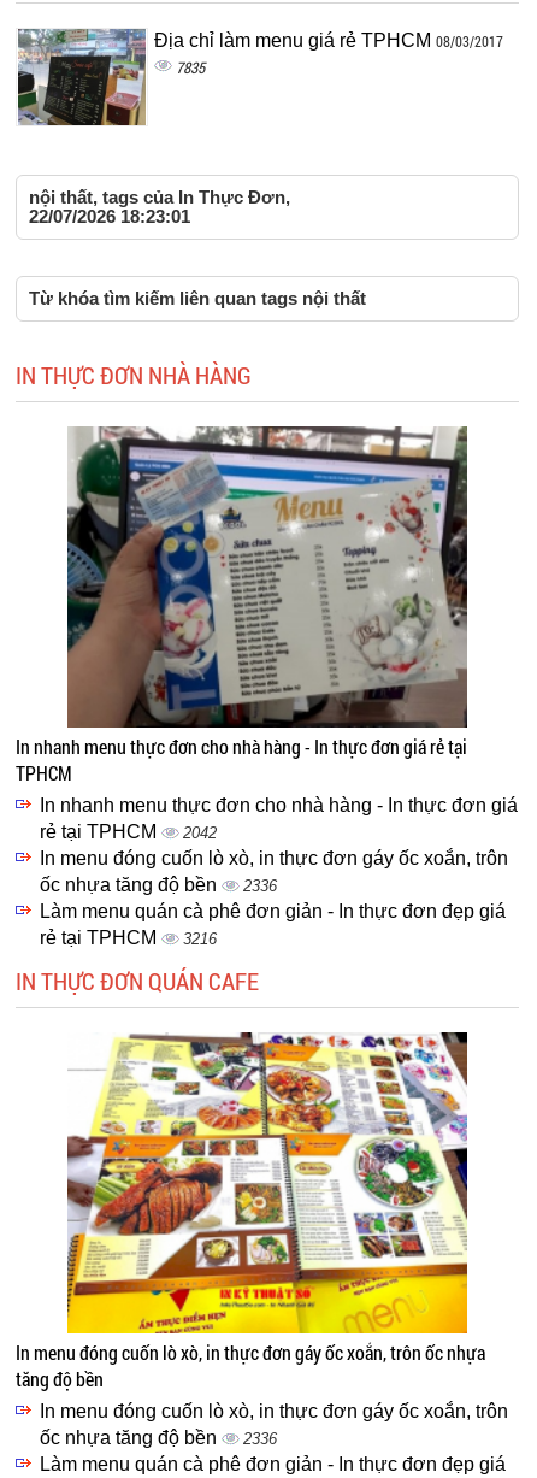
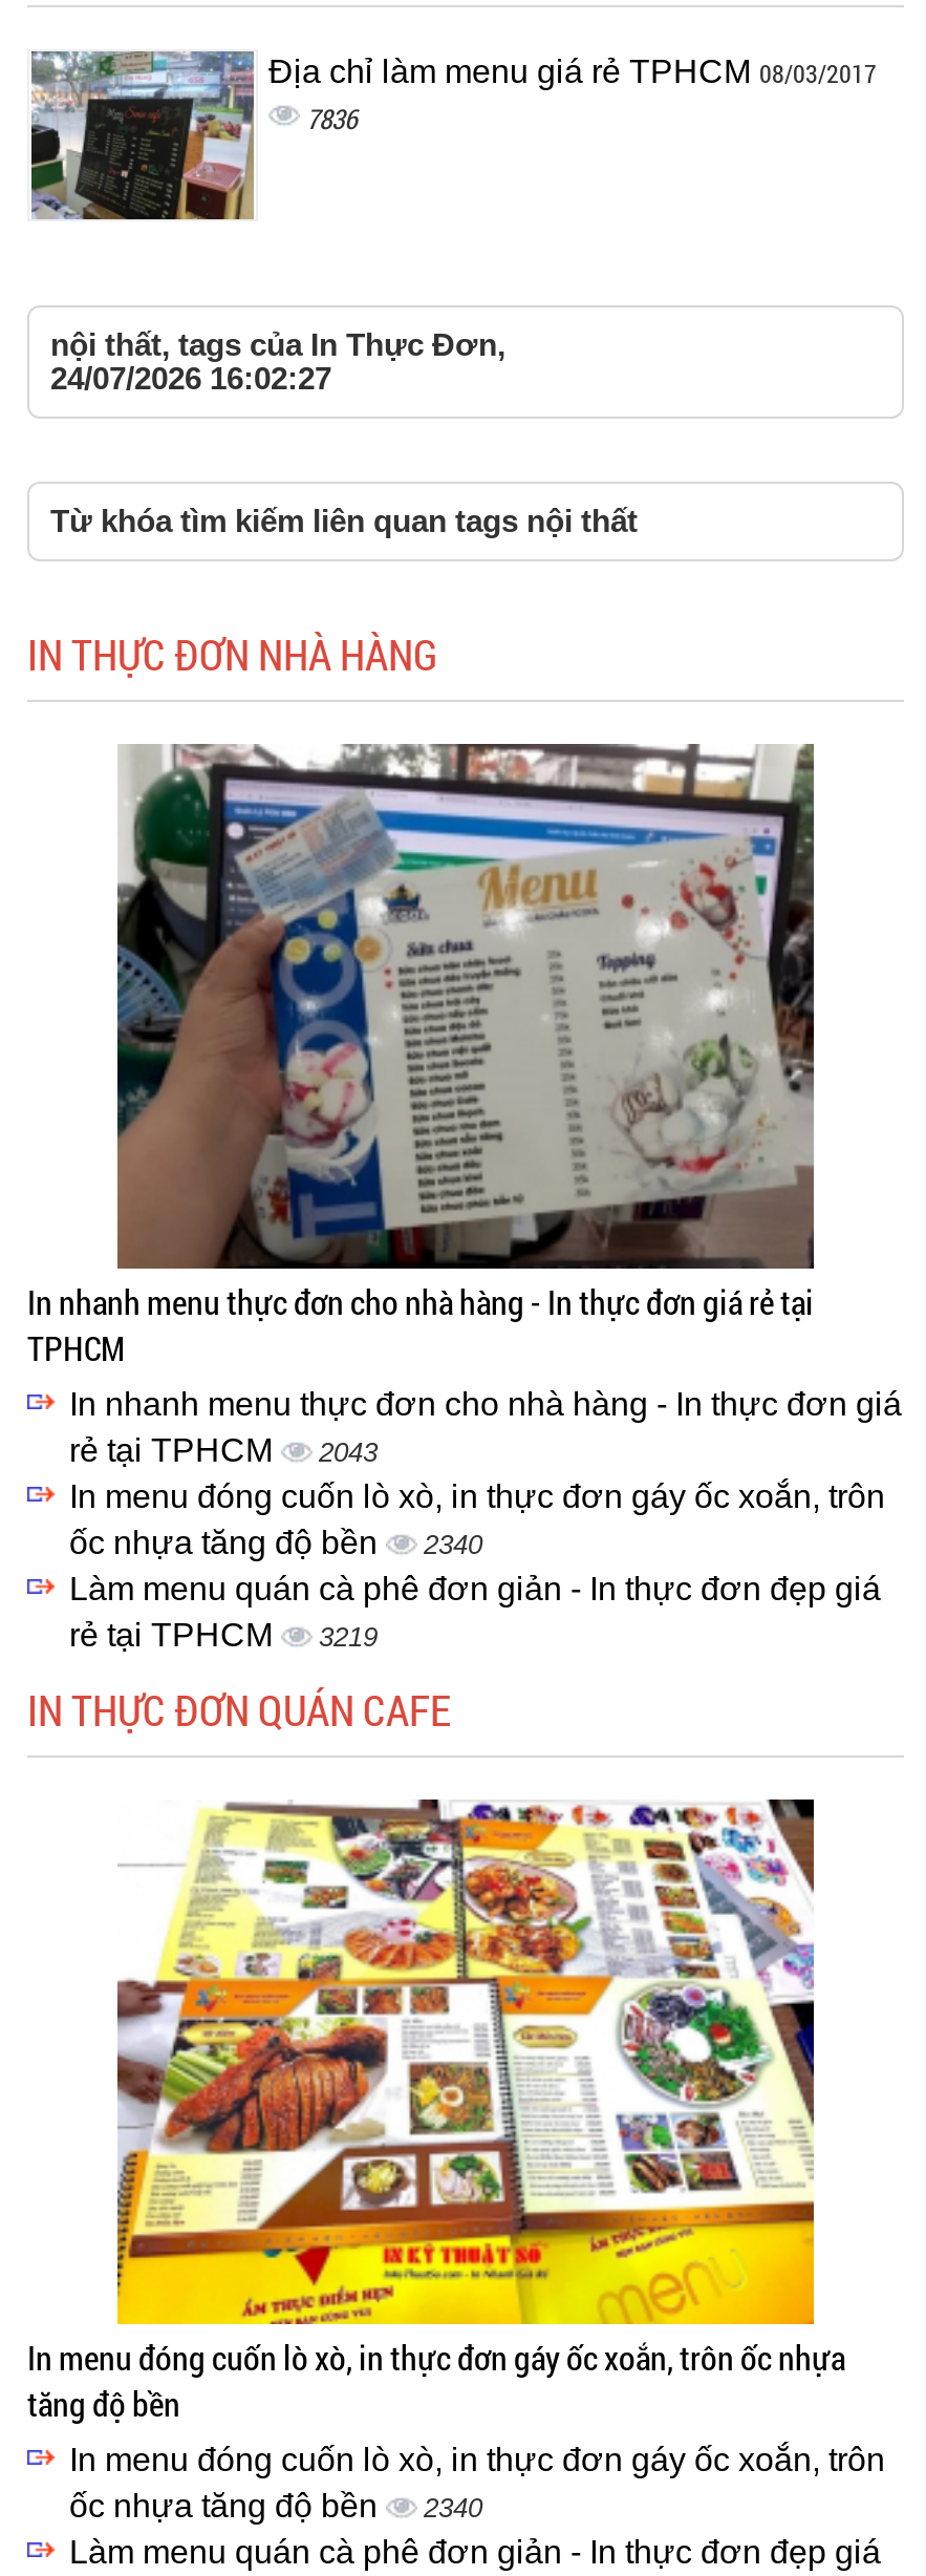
[176,57,205,78] 7835 -> [306,100,357,137] 7836
[29,206,190,226] 22/07/2026 18:23:01 -> [50,360,331,396] 24/07/2026 16:02:27
[40,822,217,842] rẻ tại TPHCM 2042 -> [69,1432,378,1468] rẻ tại TPHCM 2043
[40,875,277,895] ốc nhựa tăng độ bền 2336 -> [69,1525,482,1560] ốc nhựa tăng độ bền 2340
[40,928,217,948] rẻ tại TPHCM 3216 -> [69,1617,378,1653] rẻ tại TPHCM 3219
[40,1427,277,1448] ốc nhựa tăng độ bền 2336 -> [69,2488,482,2524] ốc nhựa tăng độ bền 2340

